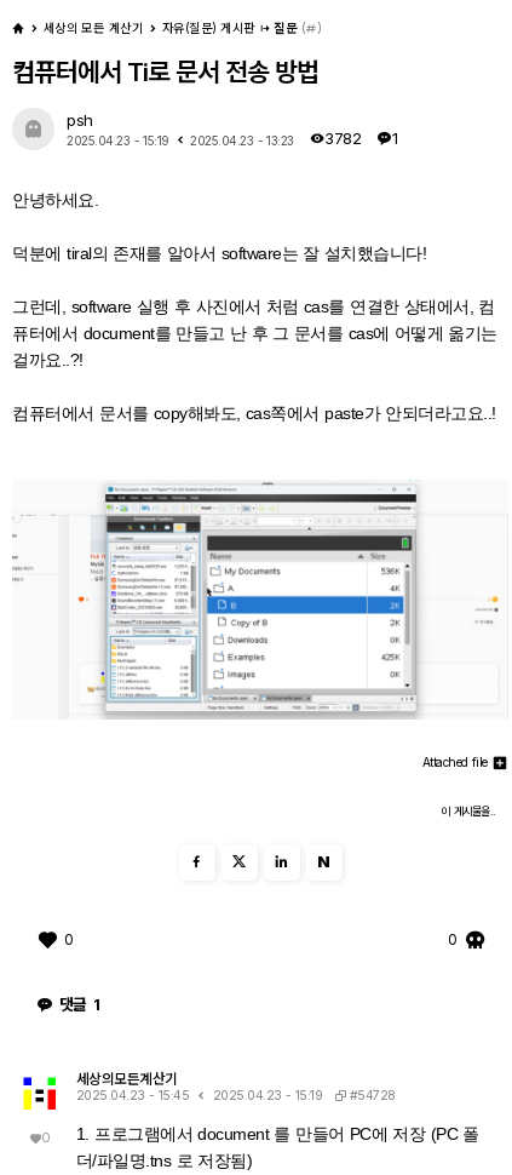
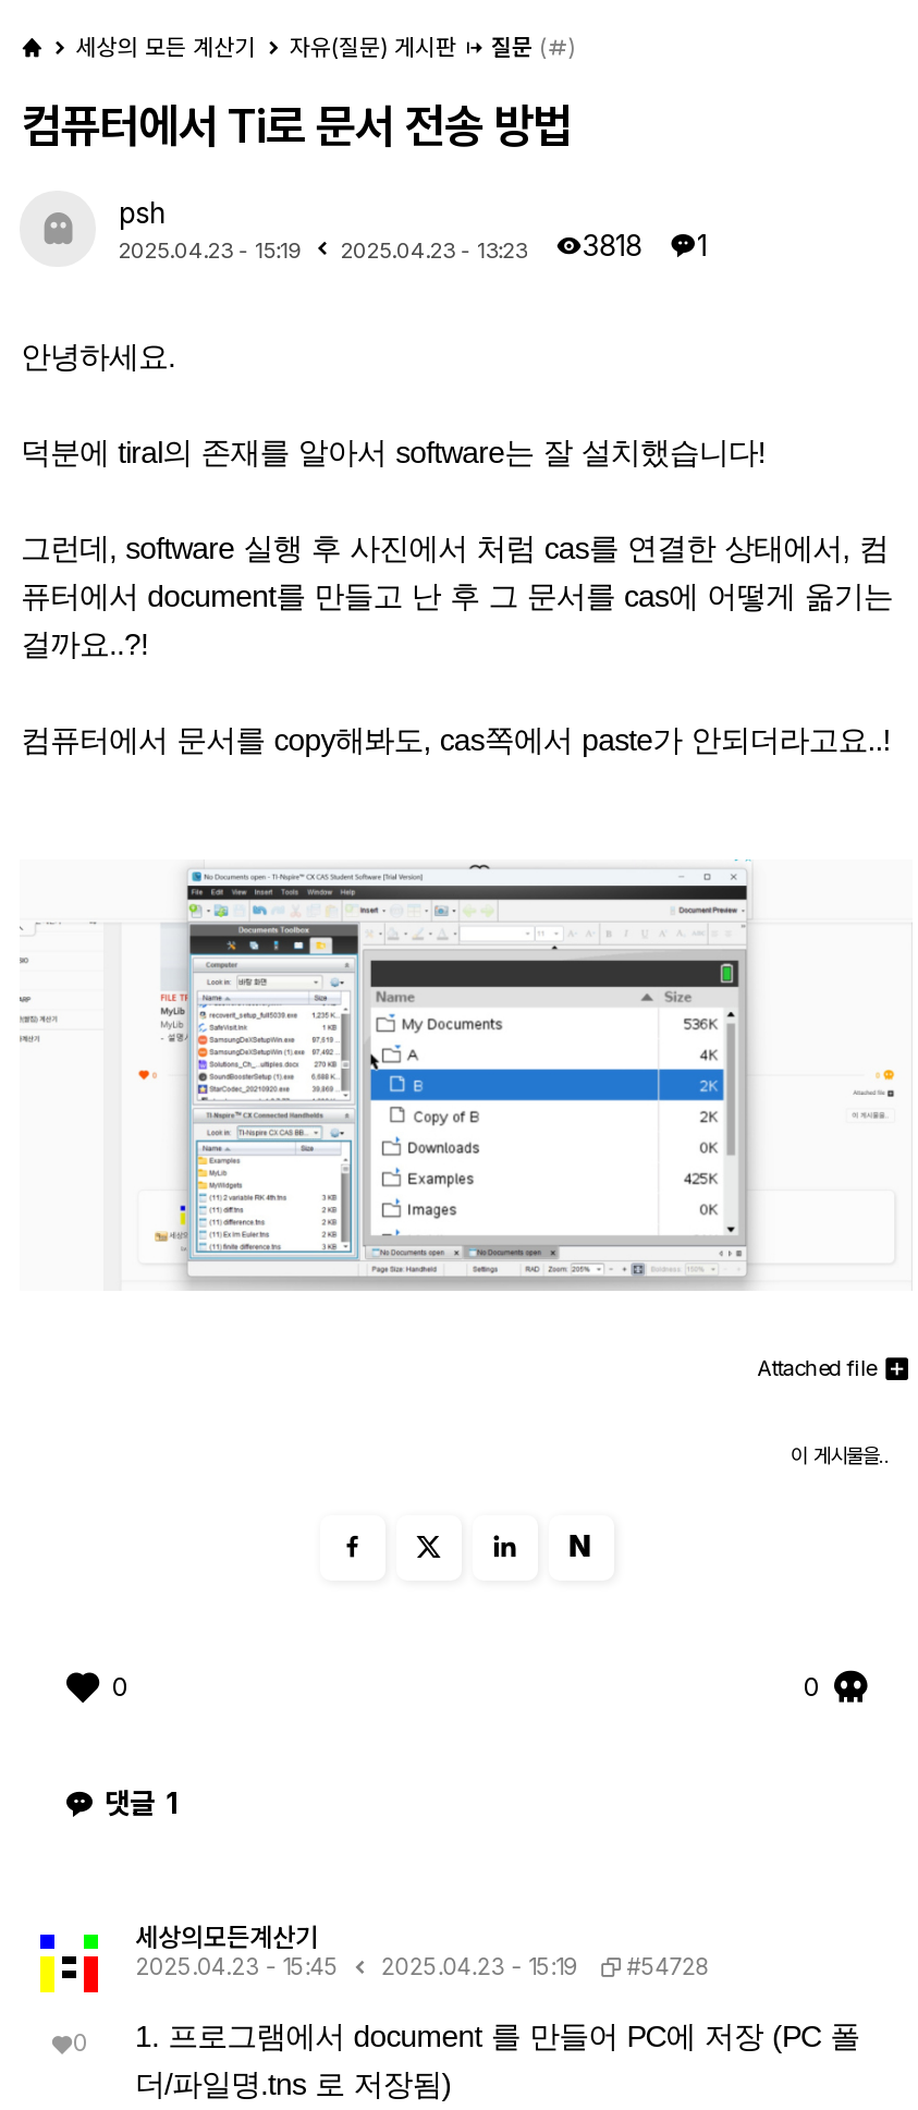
[325,128,397,147] 3782 1 -> [582,227,706,261] 3818 1

